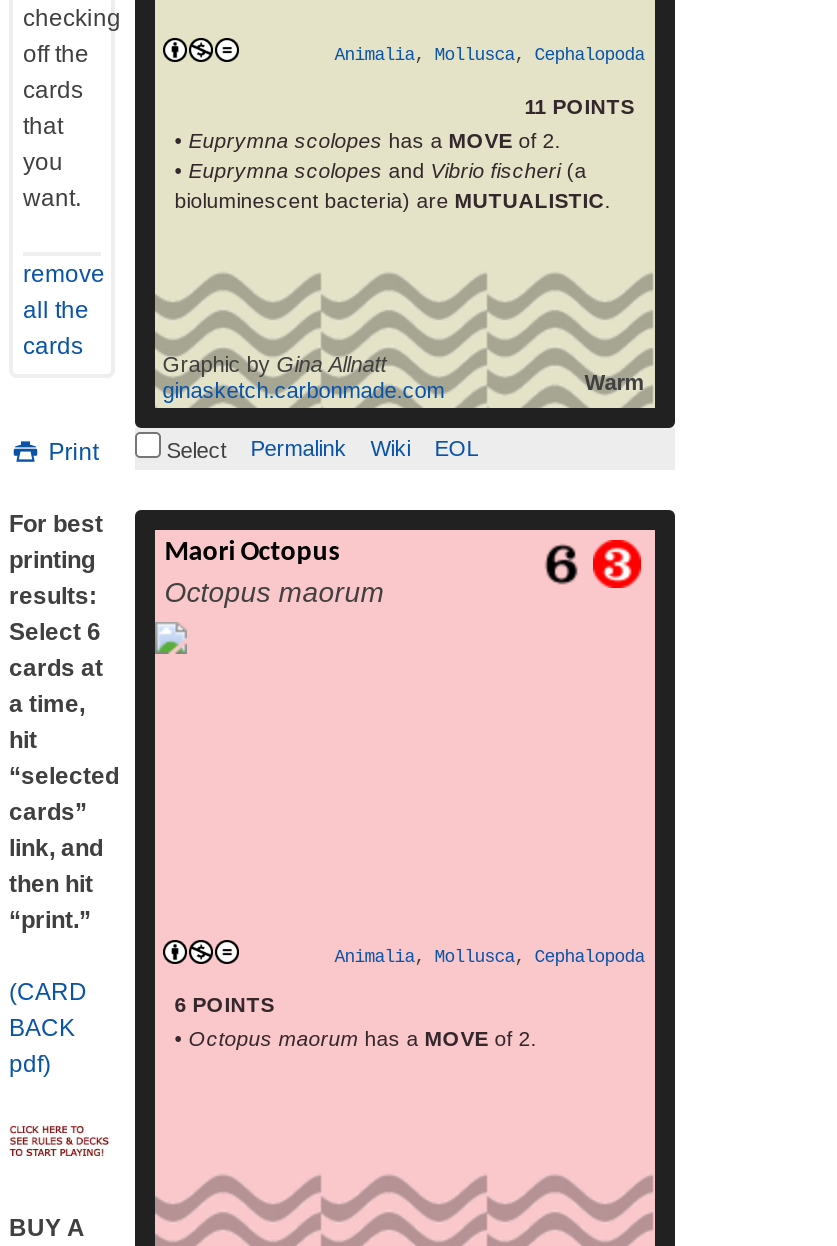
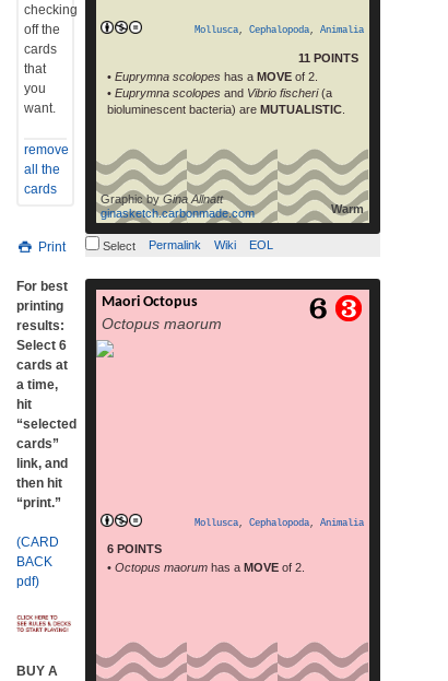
[334,46,644,66] Animalia, Mollusca, Cephalopoda -> [194,25,364,36] Mollusca, Cephalopoda, Animalia
[334,948,644,968] Animalia, Mollusca, Cephalopoda -> [194,518,364,529] Mollusca, Cephalopoda, Animalia

